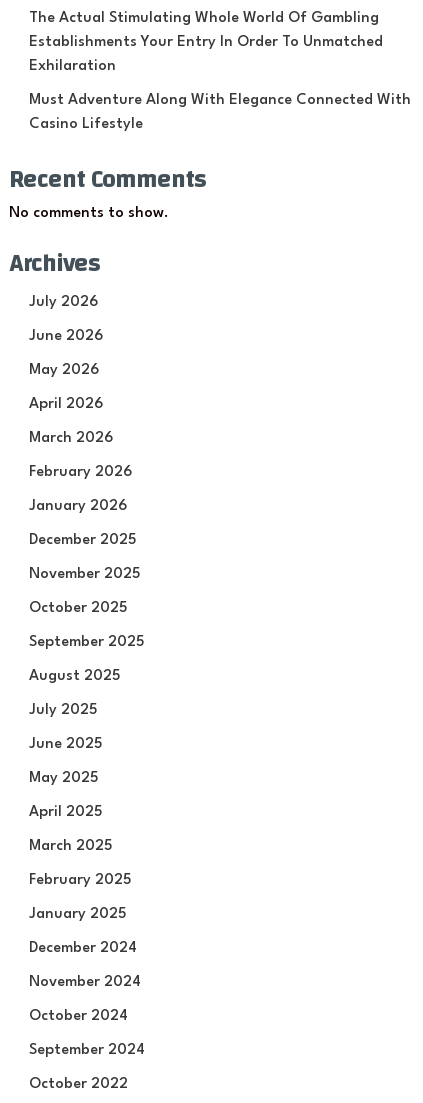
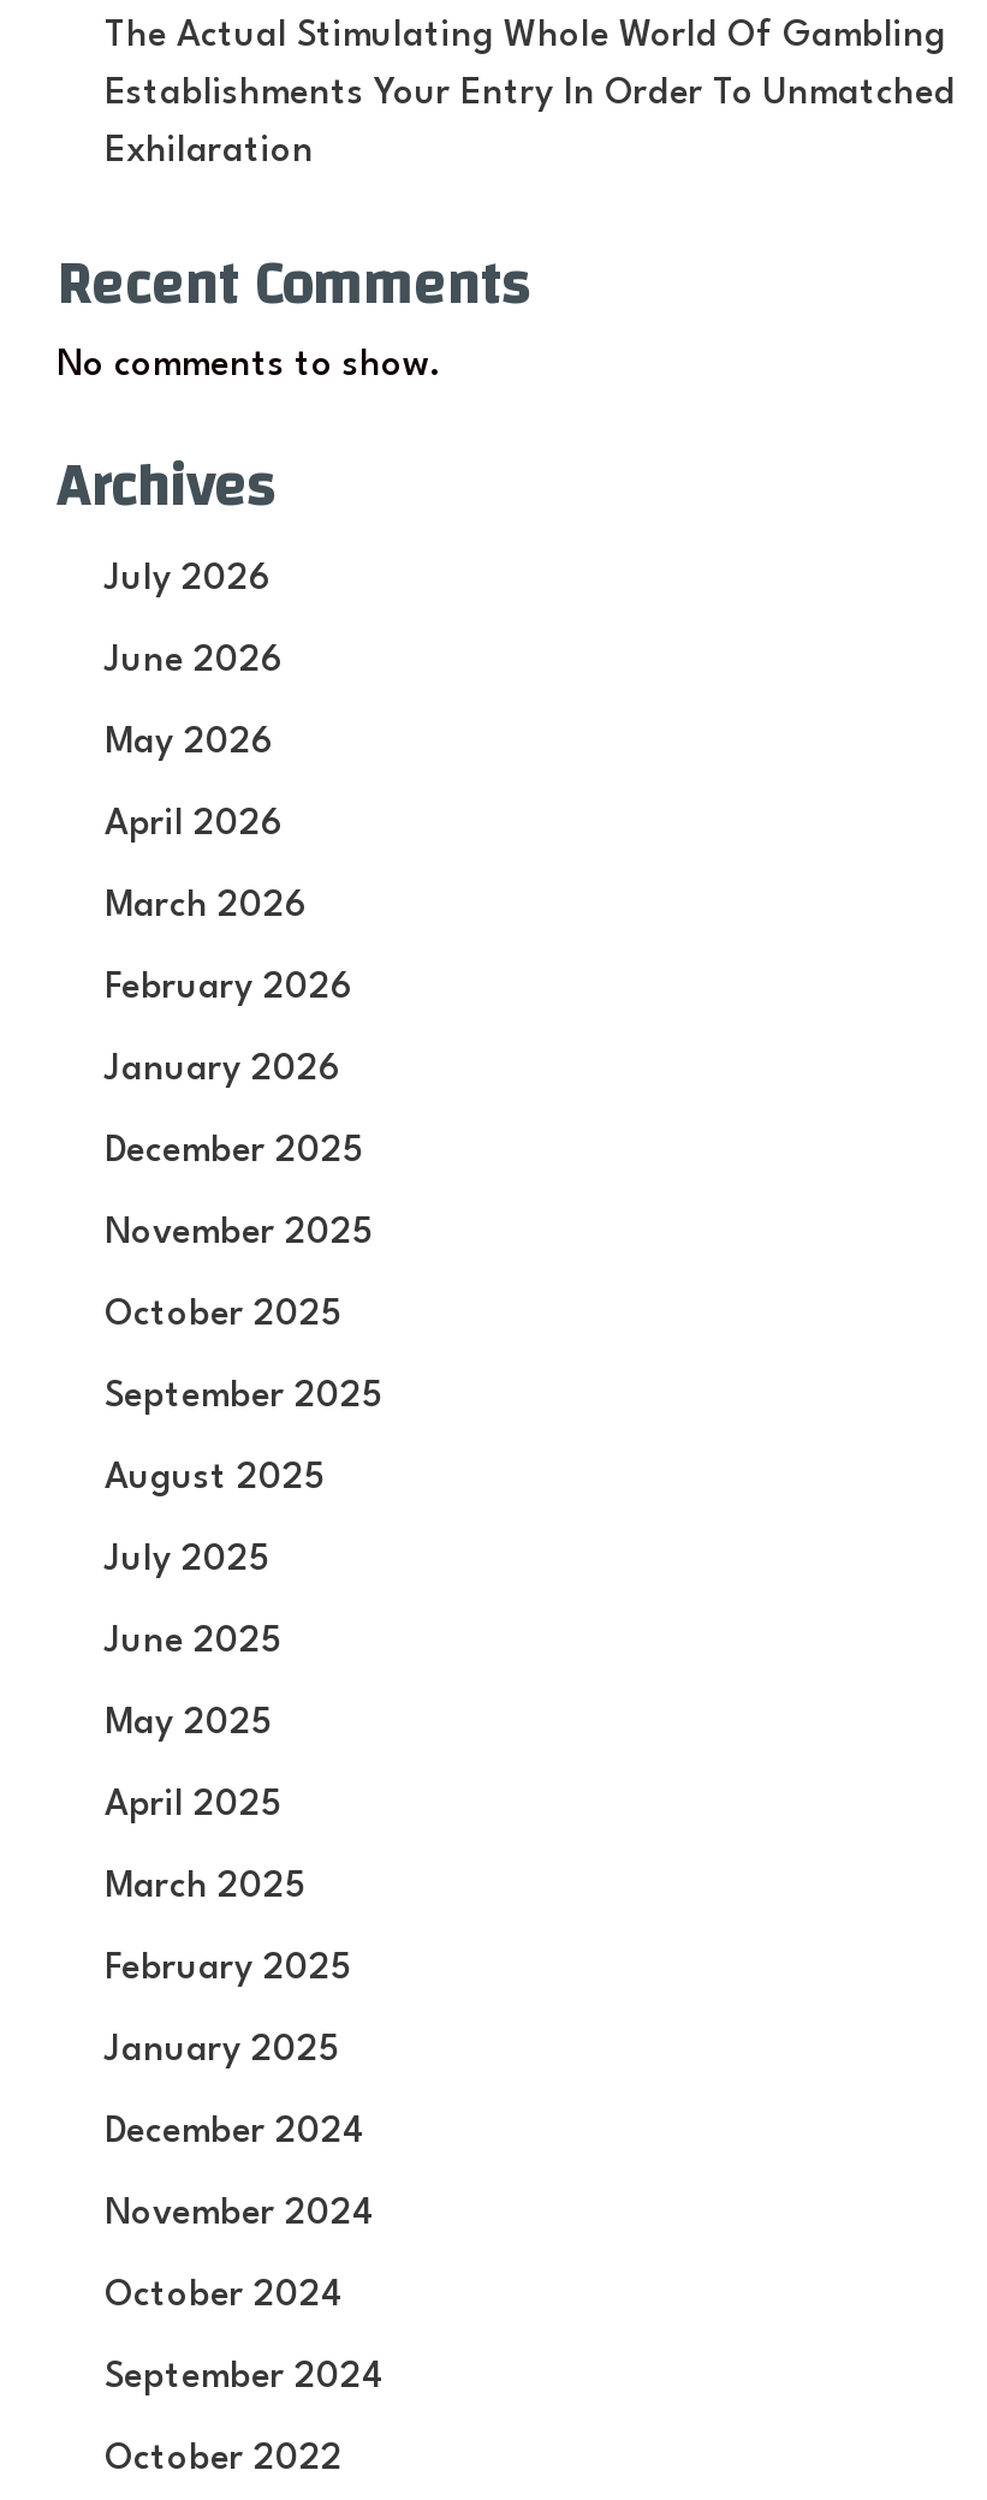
[29,92,411,131] Must Adventure Along With Elegance Connected With | Casino Lifestyle -> none

